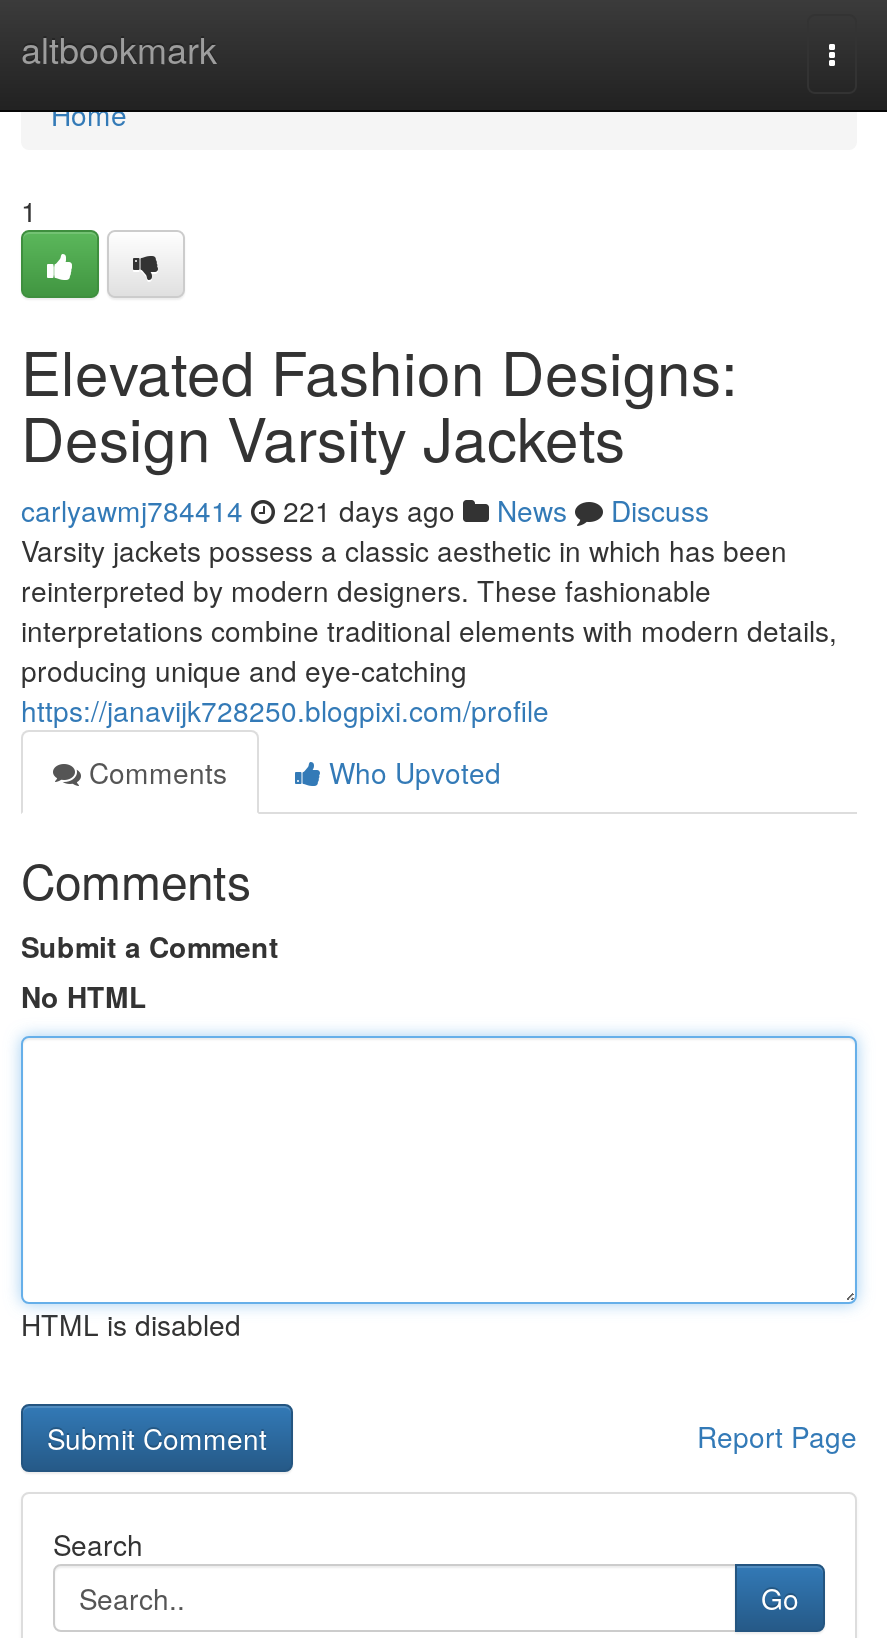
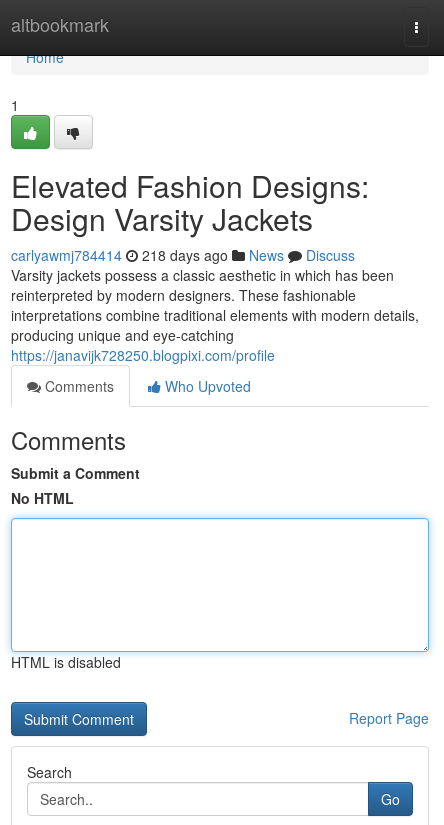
[21,490,709,530] carlyawmj784414 221 days ago News Discuss -> [11,245,355,265] carlyawmj784414 218 days ago News Discuss

